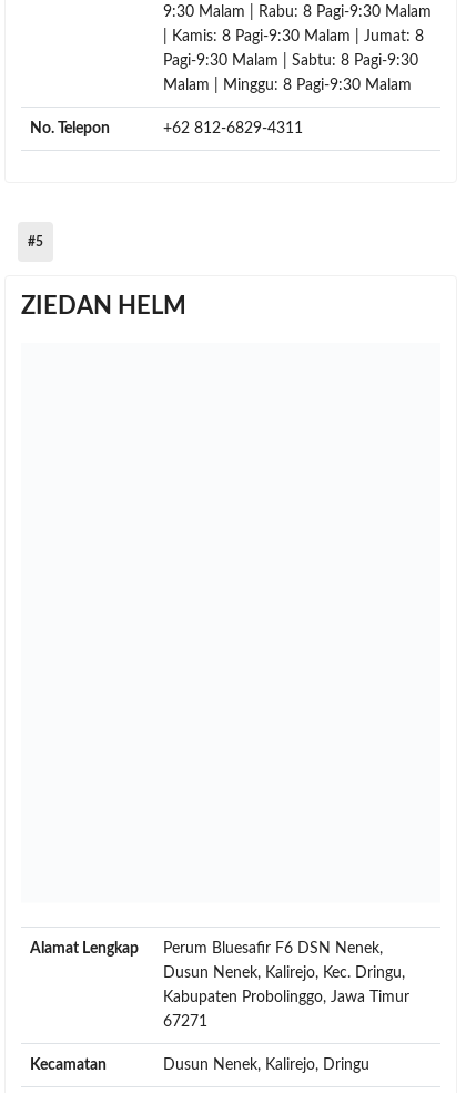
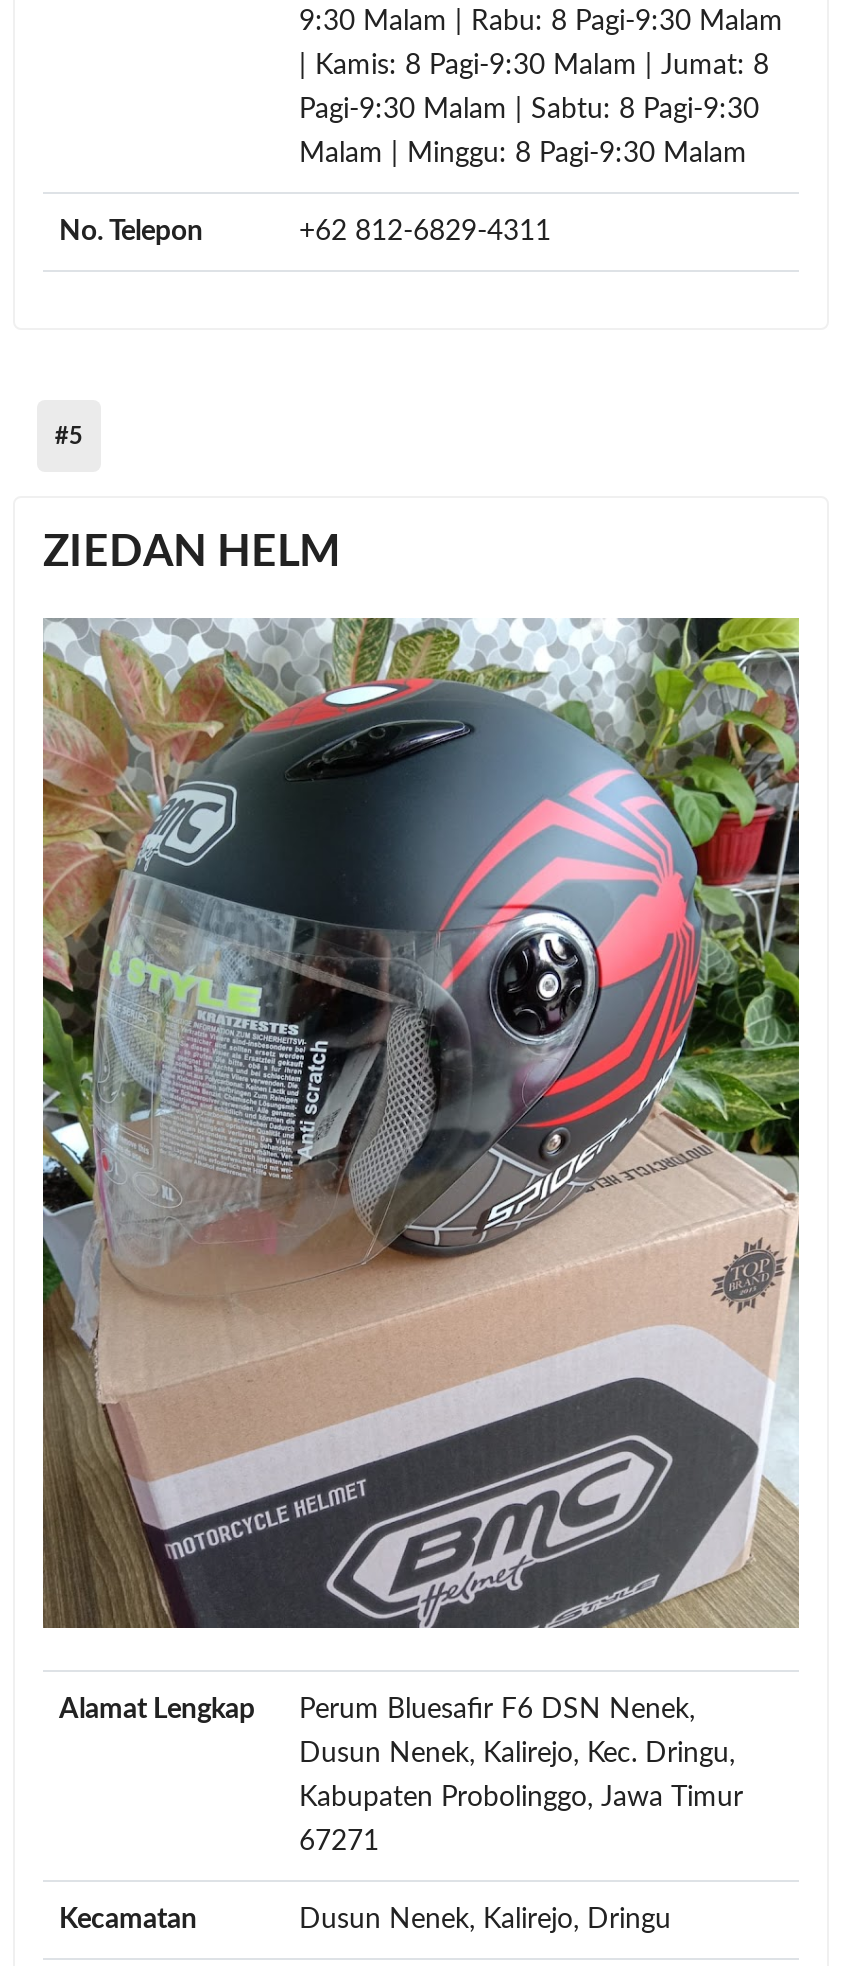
none -> [41,616,801,1630] [image]

